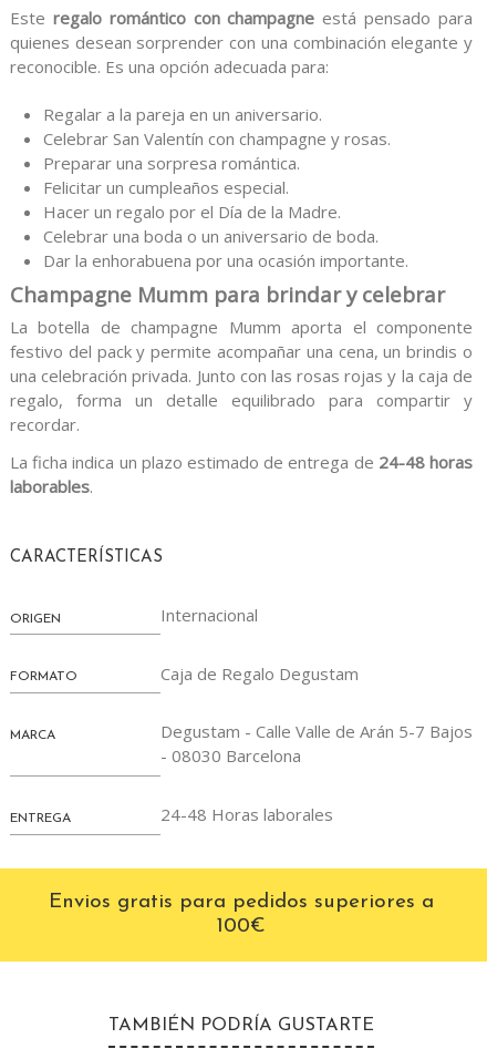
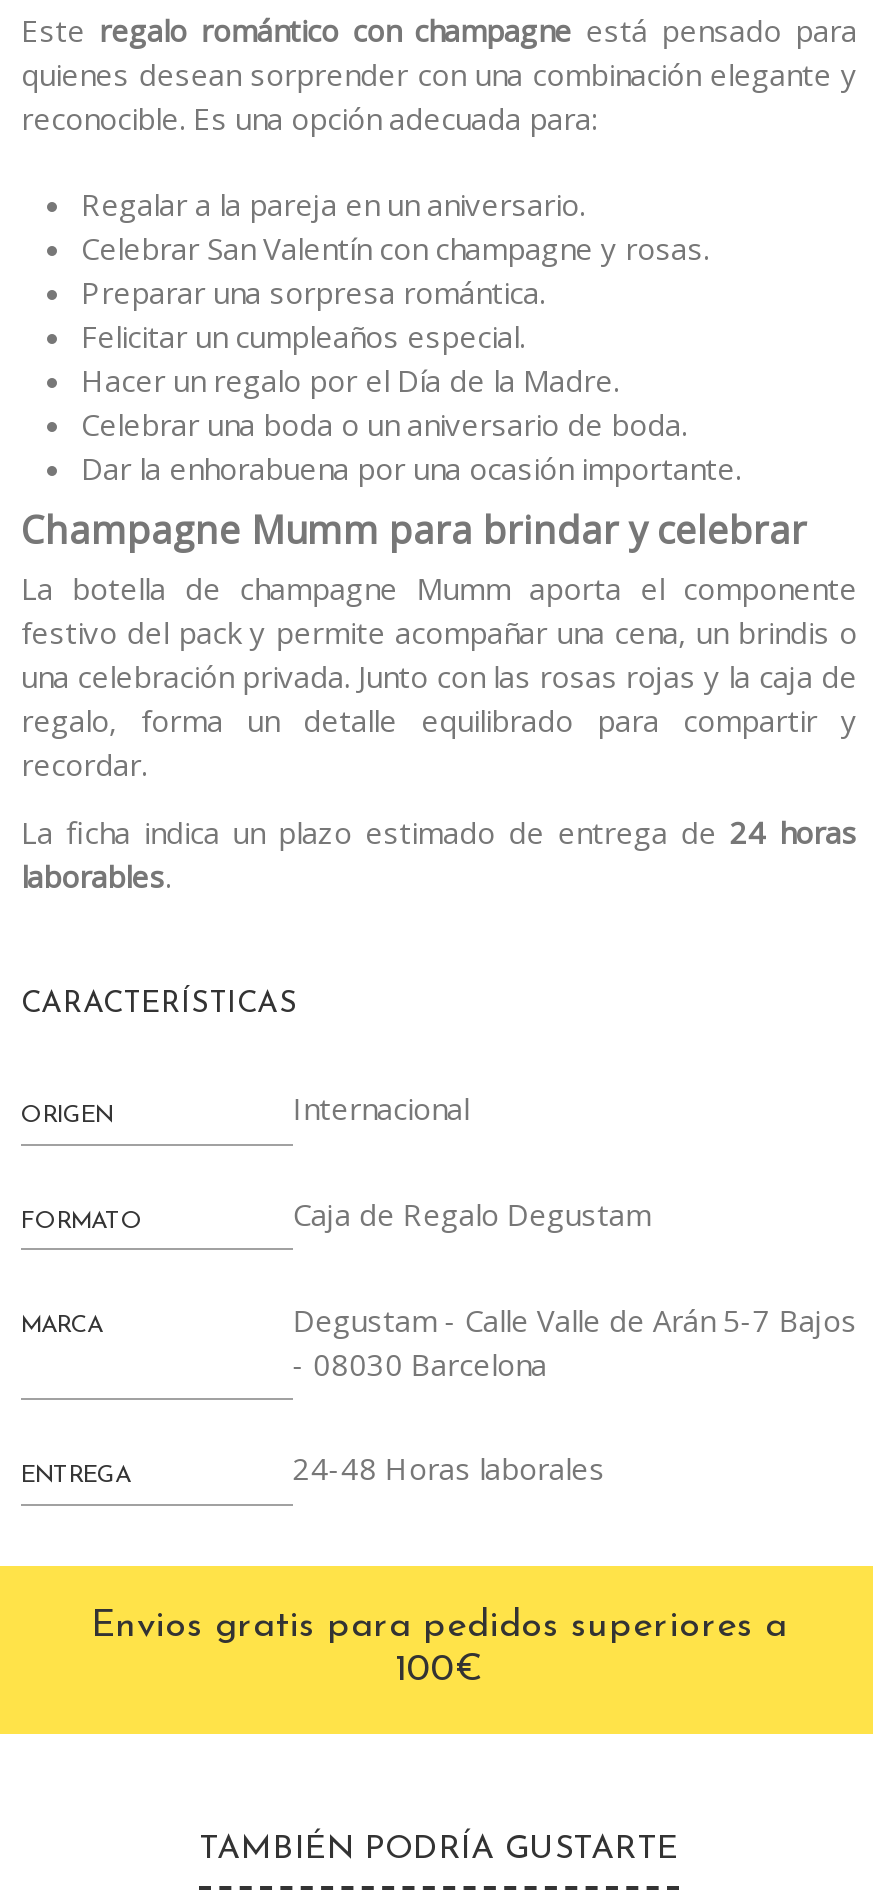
[10,451,473,473] La ficha indica un plazo estimado de entrega de 24-48 horas -> [21,813,857,853] La ficha indica un plazo estimado de entrega de 24 horas

